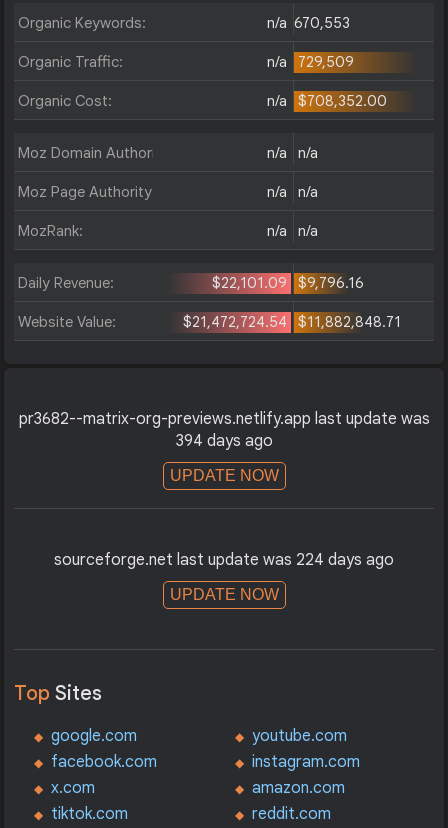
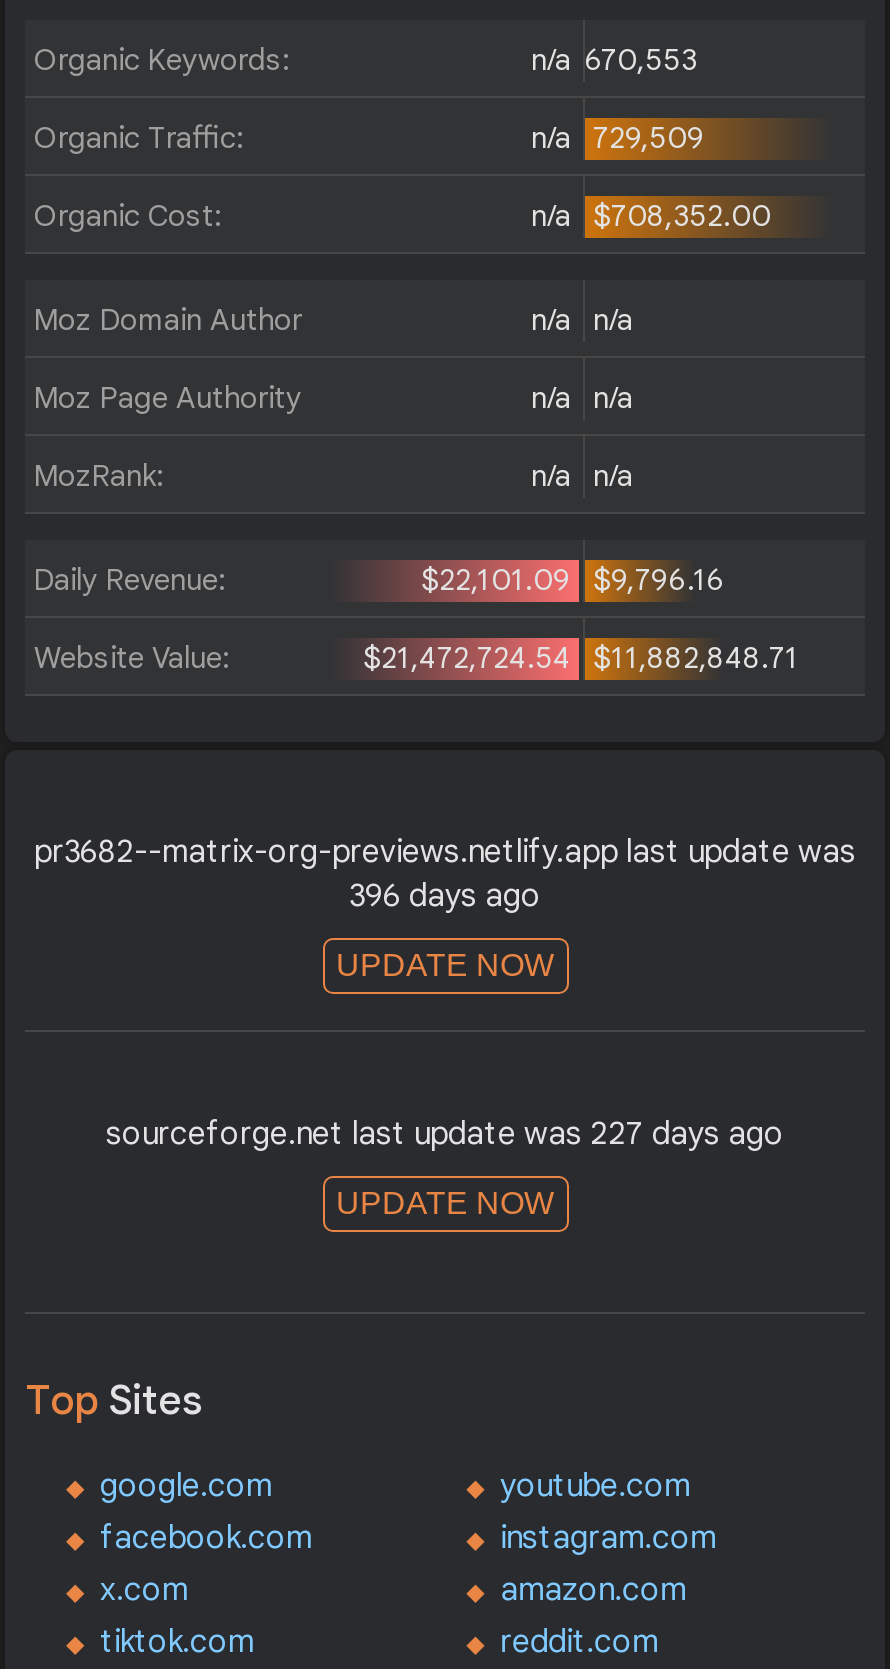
[175,431,272,451] 394 days ago -> [349,875,541,915] 396 days ago
[54,550,394,570] sourceforge.net last update was 224 days ago -> [106,1113,784,1153] sourceforge.net last update was 227 days ago

